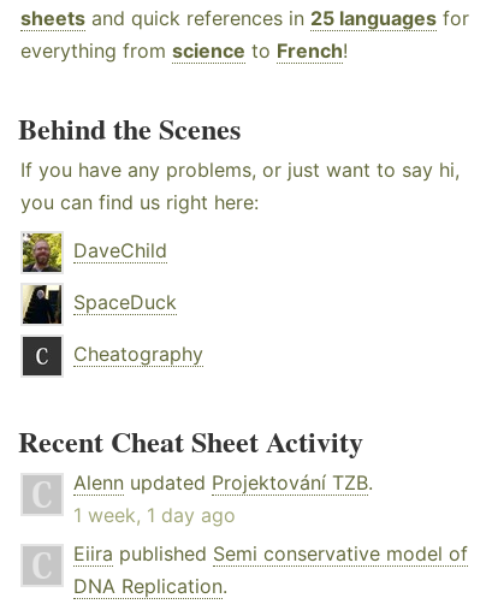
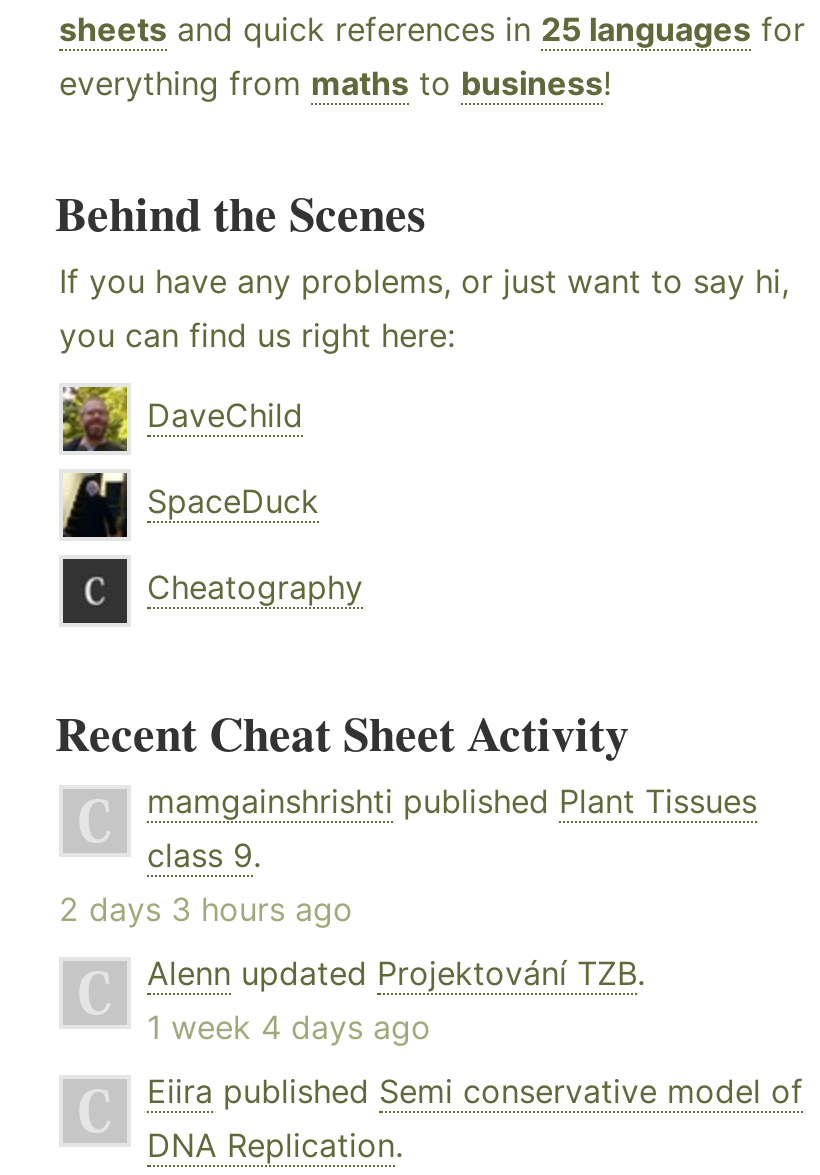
[20,39,348,63] everything from science to French! -> [59,63,611,103] everything from maths to business!
none -> [59,781,757,929] mamgainshrishti published Plant Tissues | class 9. | 2 days 3 hours ago
[73,503,236,527] 1 week, 1 day ago -> [147,1007,431,1047] 1 week 4 days ago

